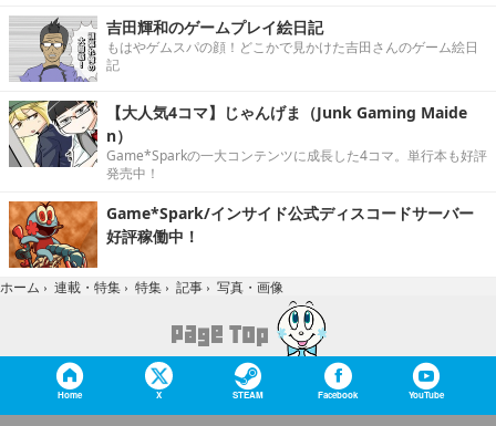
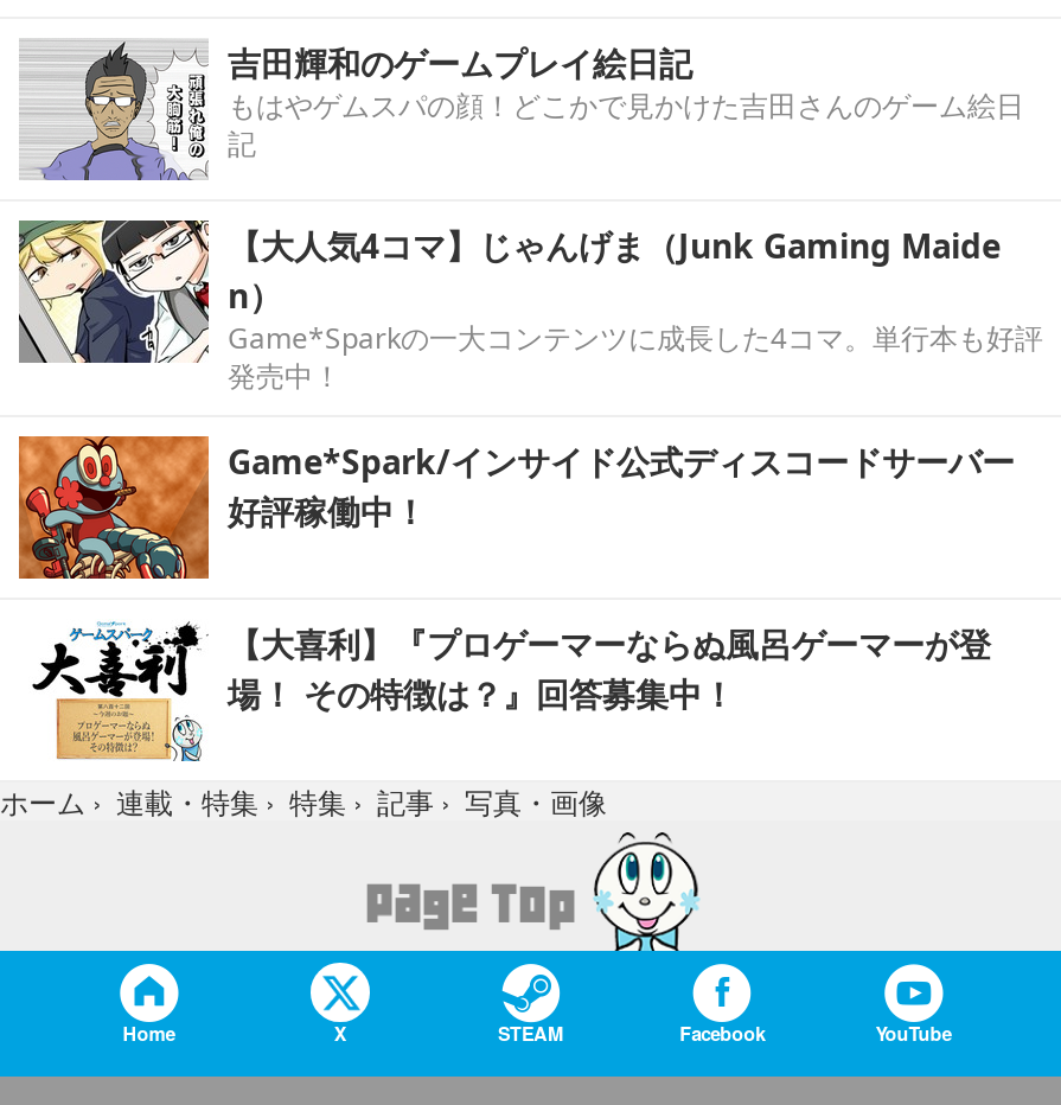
none -> [31,621,991,761] [image] | 【大喜利】『プロゲーマーならぬ風呂ゲーマーが登 | 場！ その特徴は？』回答募集中！

